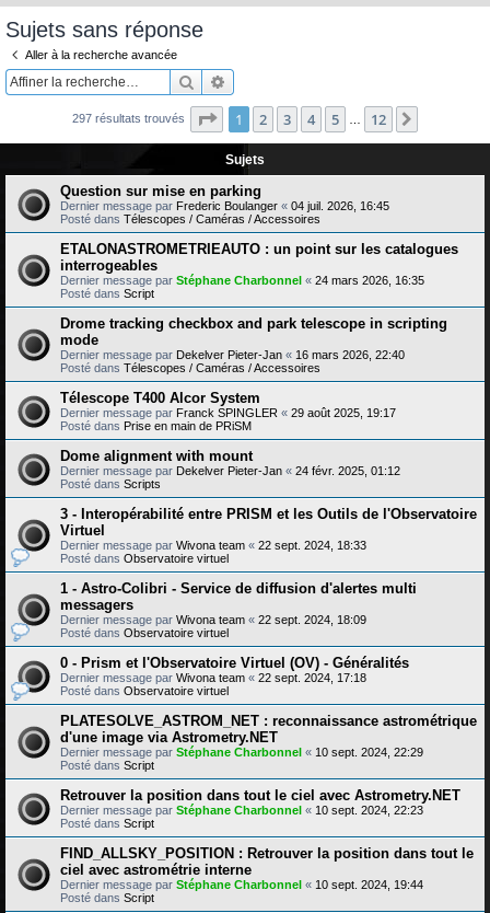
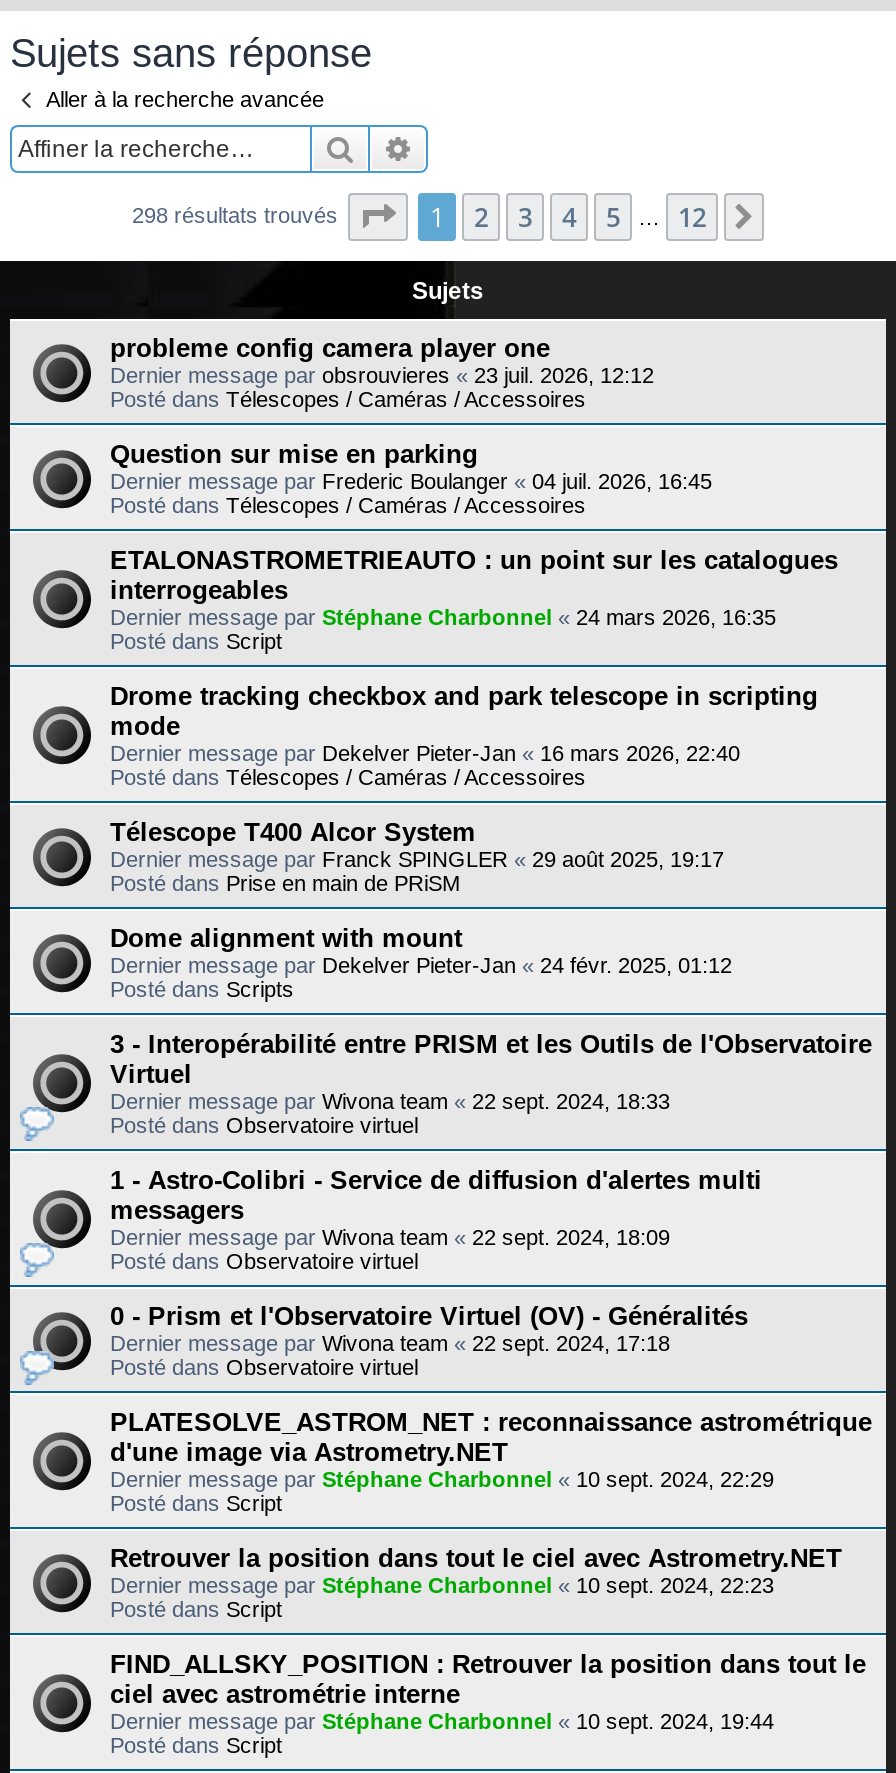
[72,111,188,124] 297 résultats trouvés -> [132,202,344,226] 298 résultats trouvés
none -> [110,332,654,410] probleme config camera player one | Dernier message par obsrouvieres «23 juil. 2026, 12:12 | Posté dans Télescopes / Caméras / Accessoires

